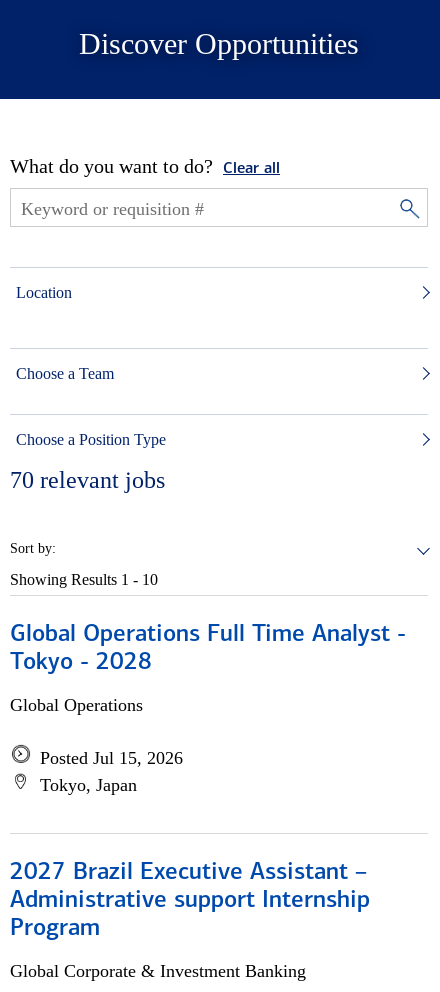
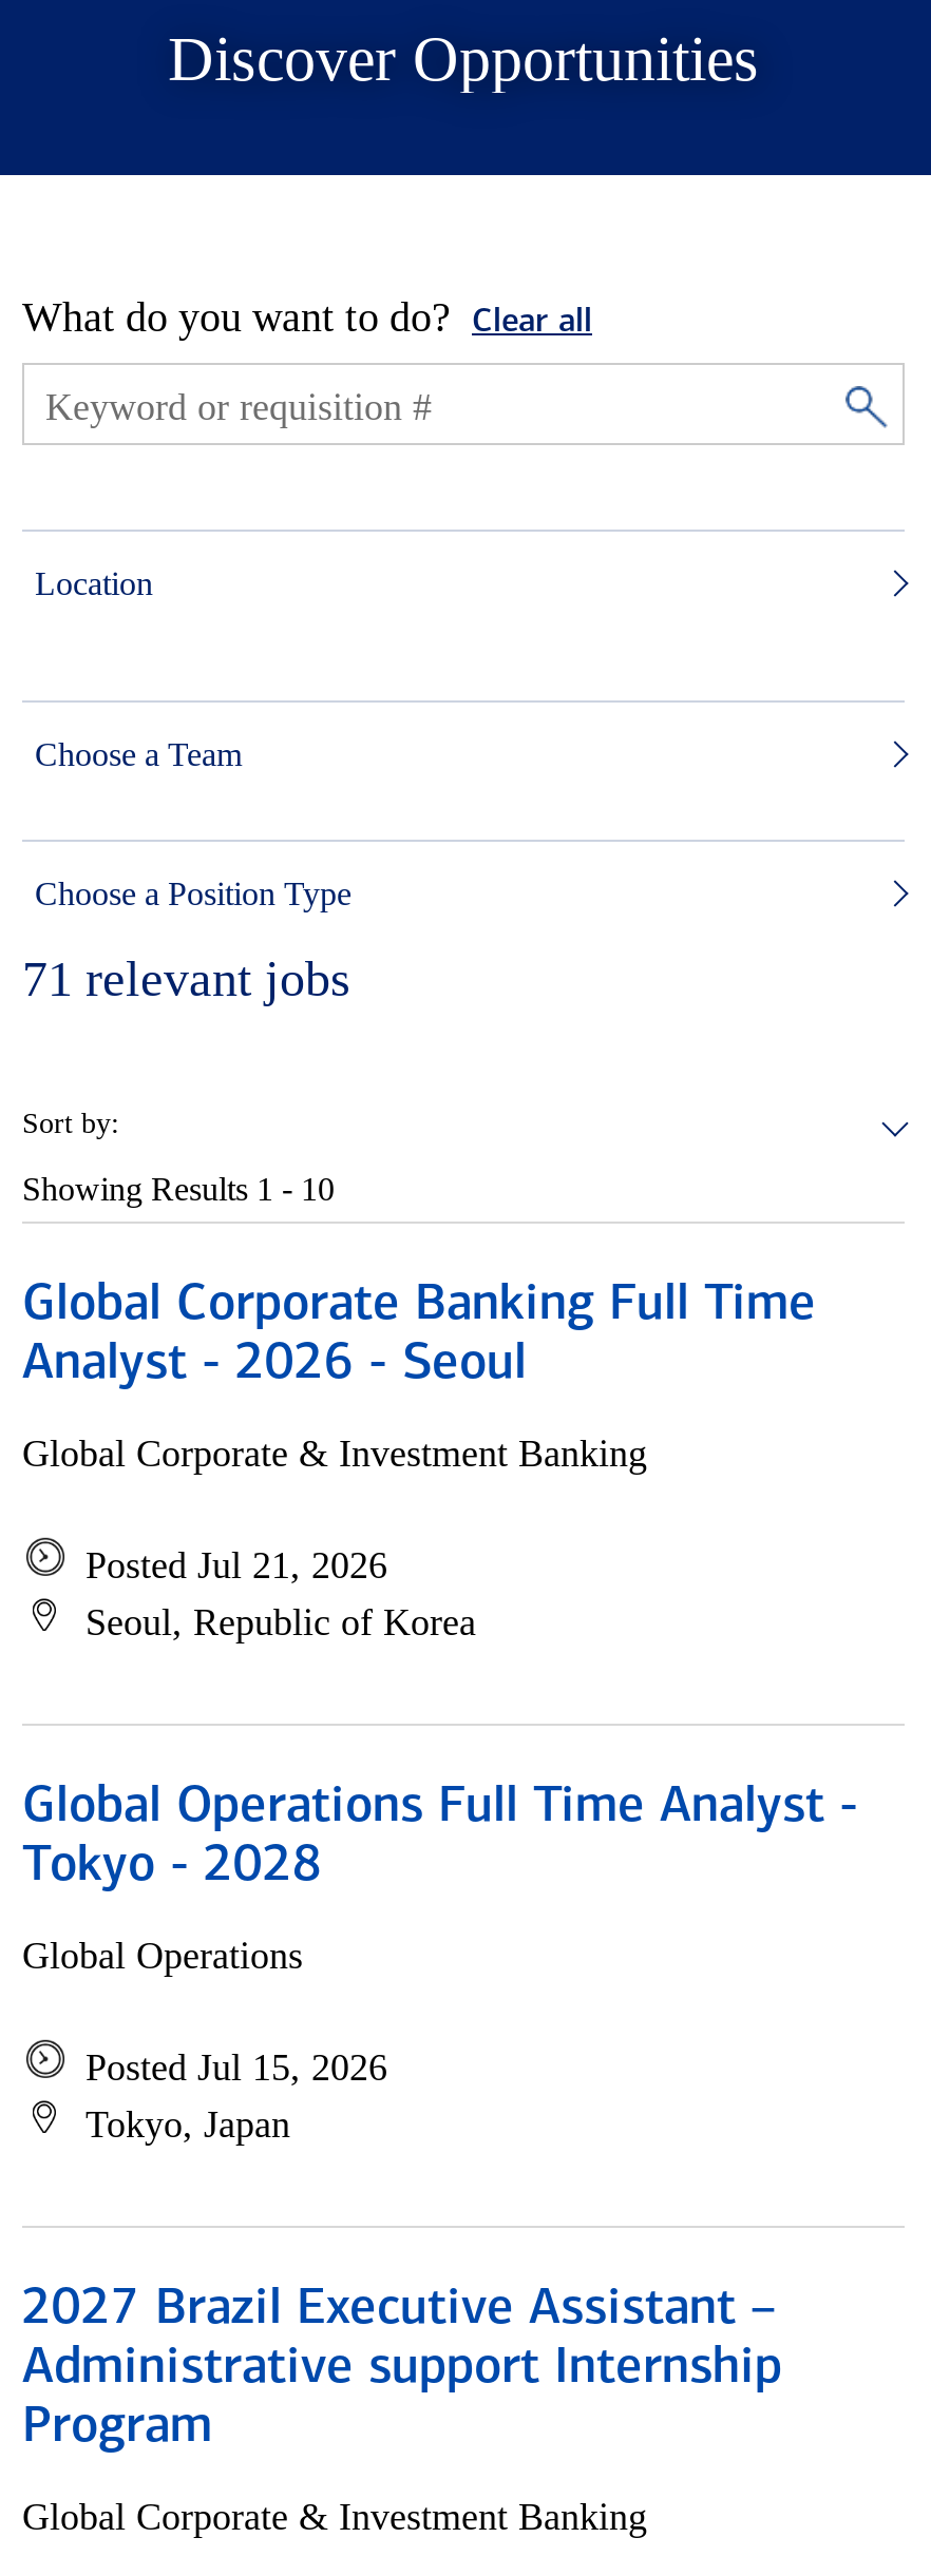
[10,467,165,493] 70 relevant jobs -> [22,951,349,1006] 71 relevant jobs
none -> [22,1281,816,1643] Global Corporate Banking Full Time | Analyst - 2026 - Seoul | Global Corporate & Investment Banking | Posted Jul 21, 2026 | Seoul, Republic of Korea

